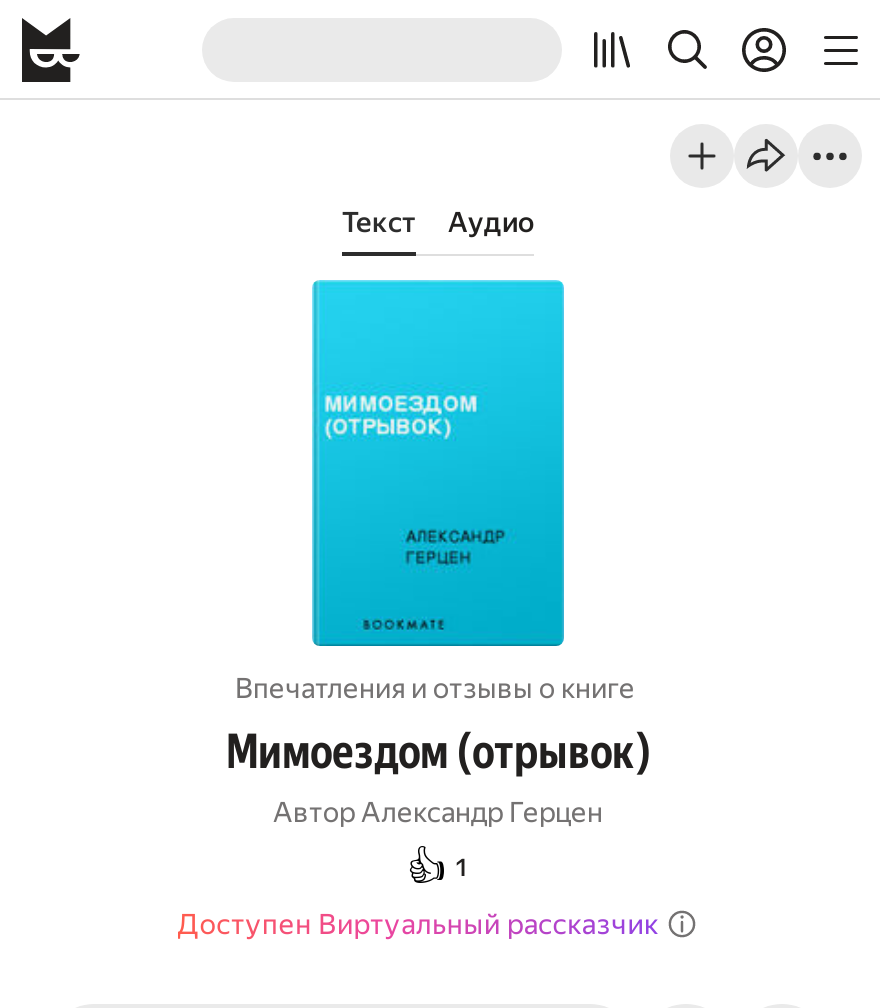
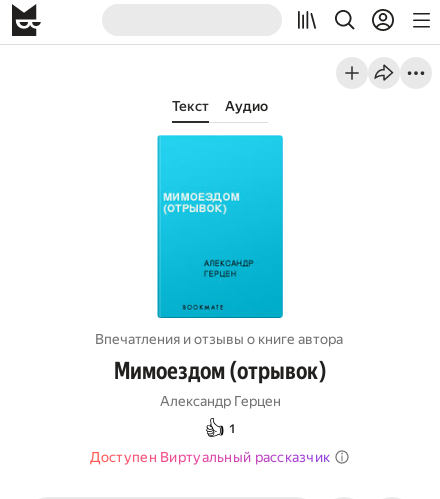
[235,672,635,704] Впечатления и отзывы о книге -> [94,331,342,347] Впечатления и отзывы о книге автора
[273,796,603,828] Автор Александр Герцен -> [159,393,280,409] Александр Герцен

